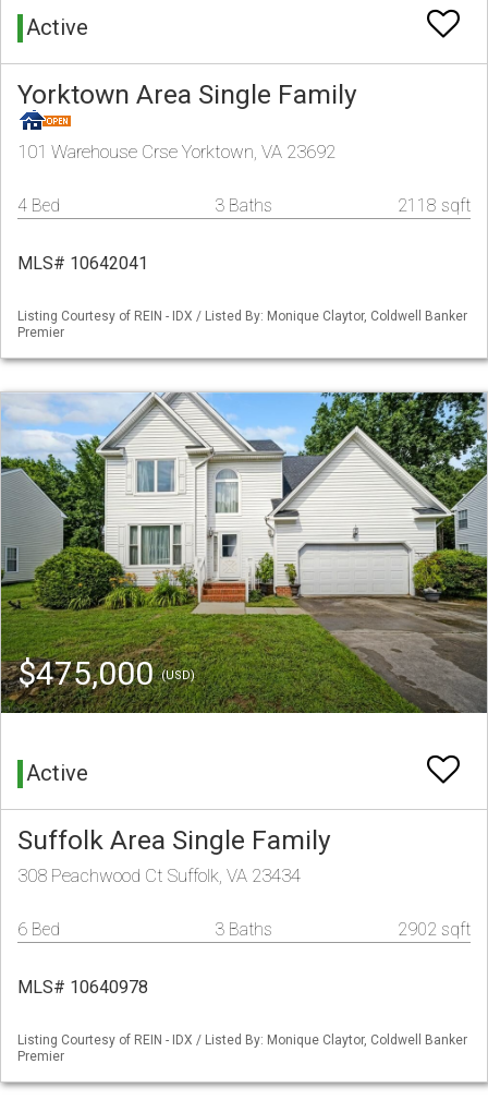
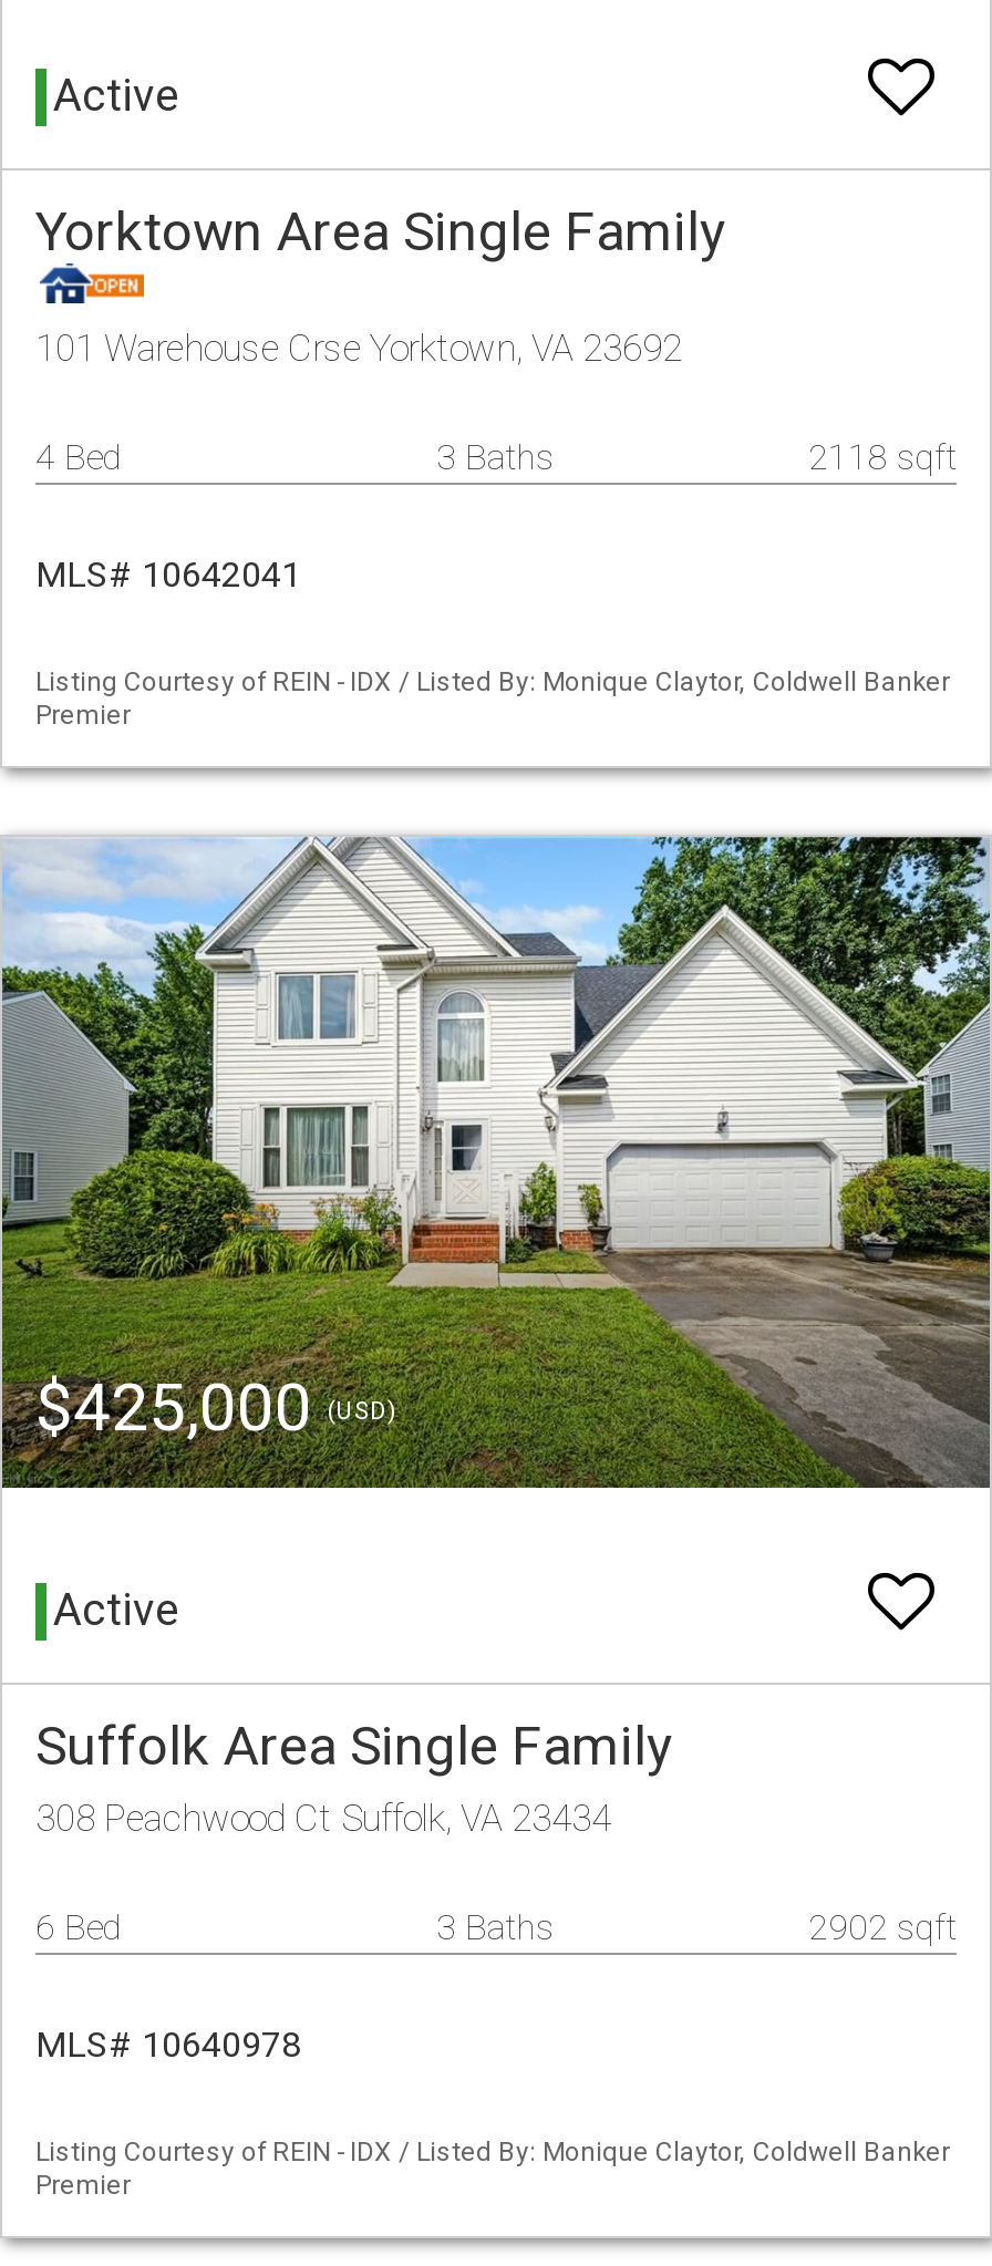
[17,655,195,693] $475,000 (USD) -> [35,1369,396,1447] $425,000 (USD)

